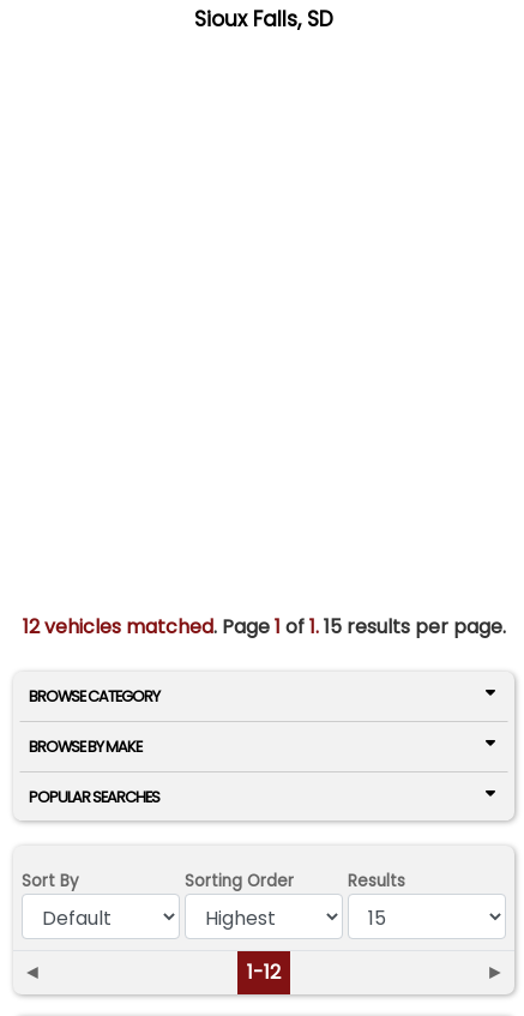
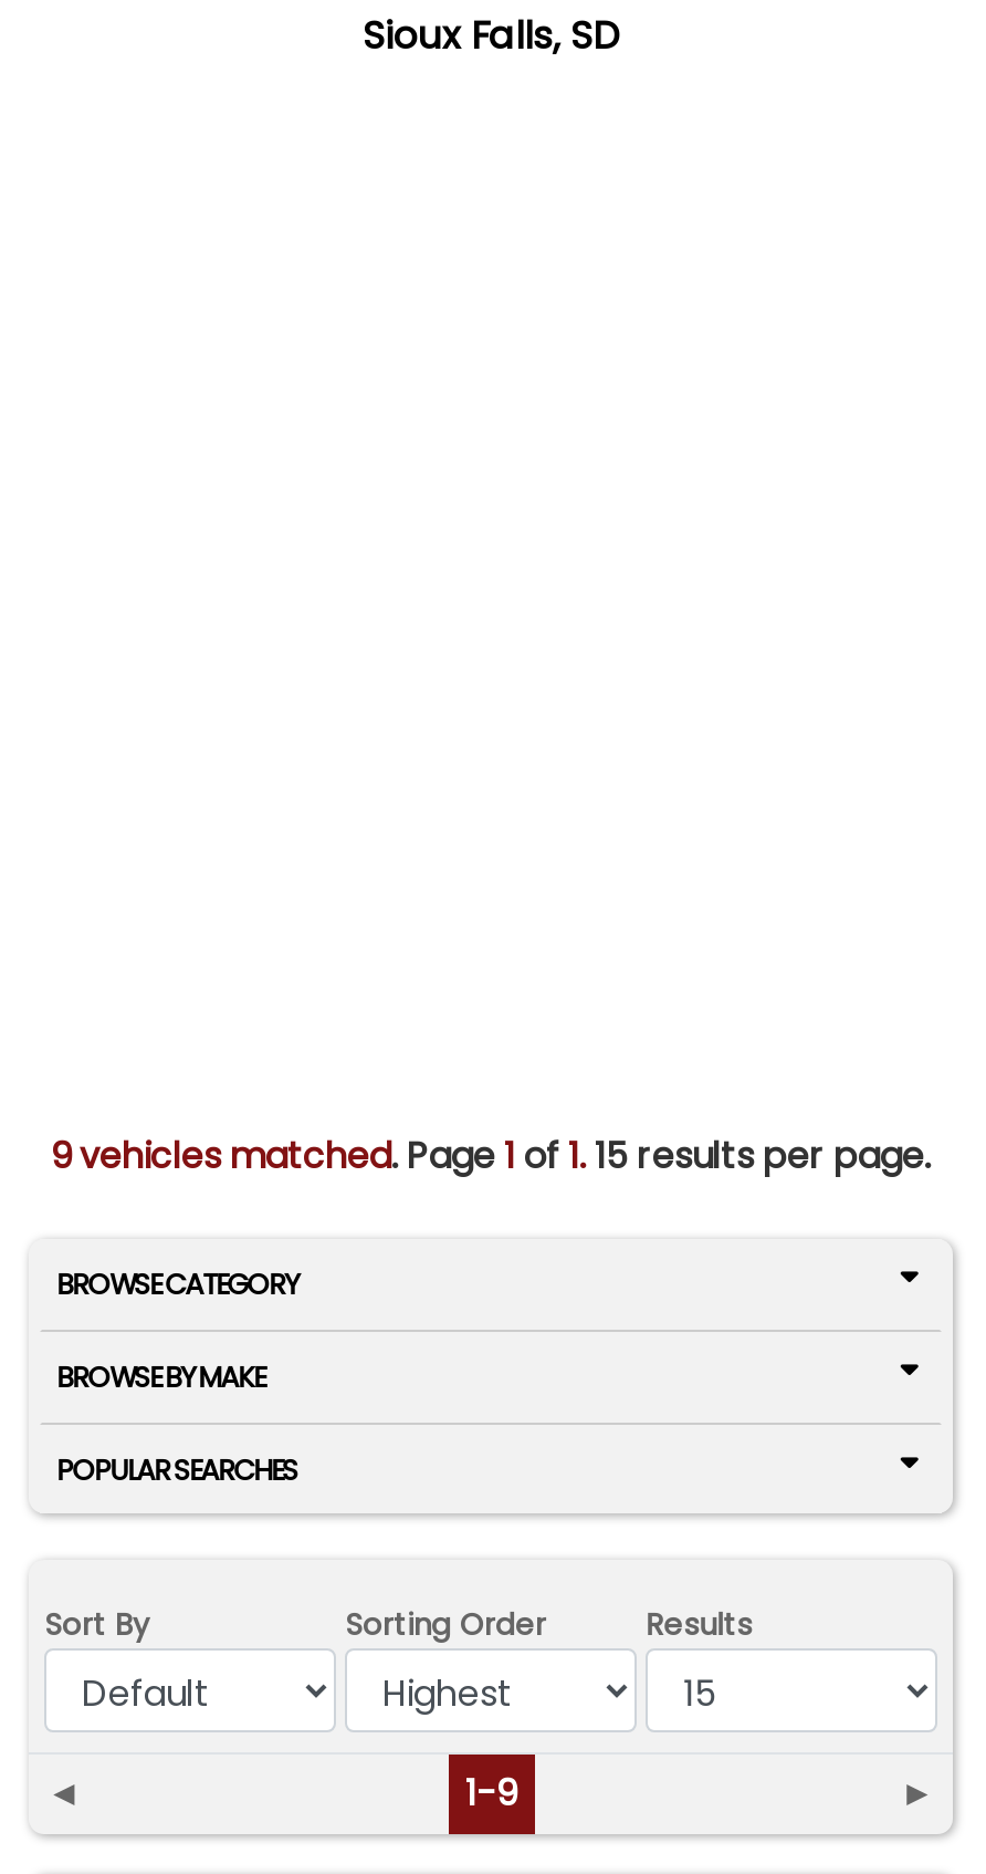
[22,613,505,641] 12 vehicles matched. Page 1 of 1. 15 results per page. -> [51,1131,931,1181] 9 vehicles matched. Page 1 of 1. 15 results per page.
[247,959,281,986] 1-12 -> [465,1768,516,1819] 1-9

